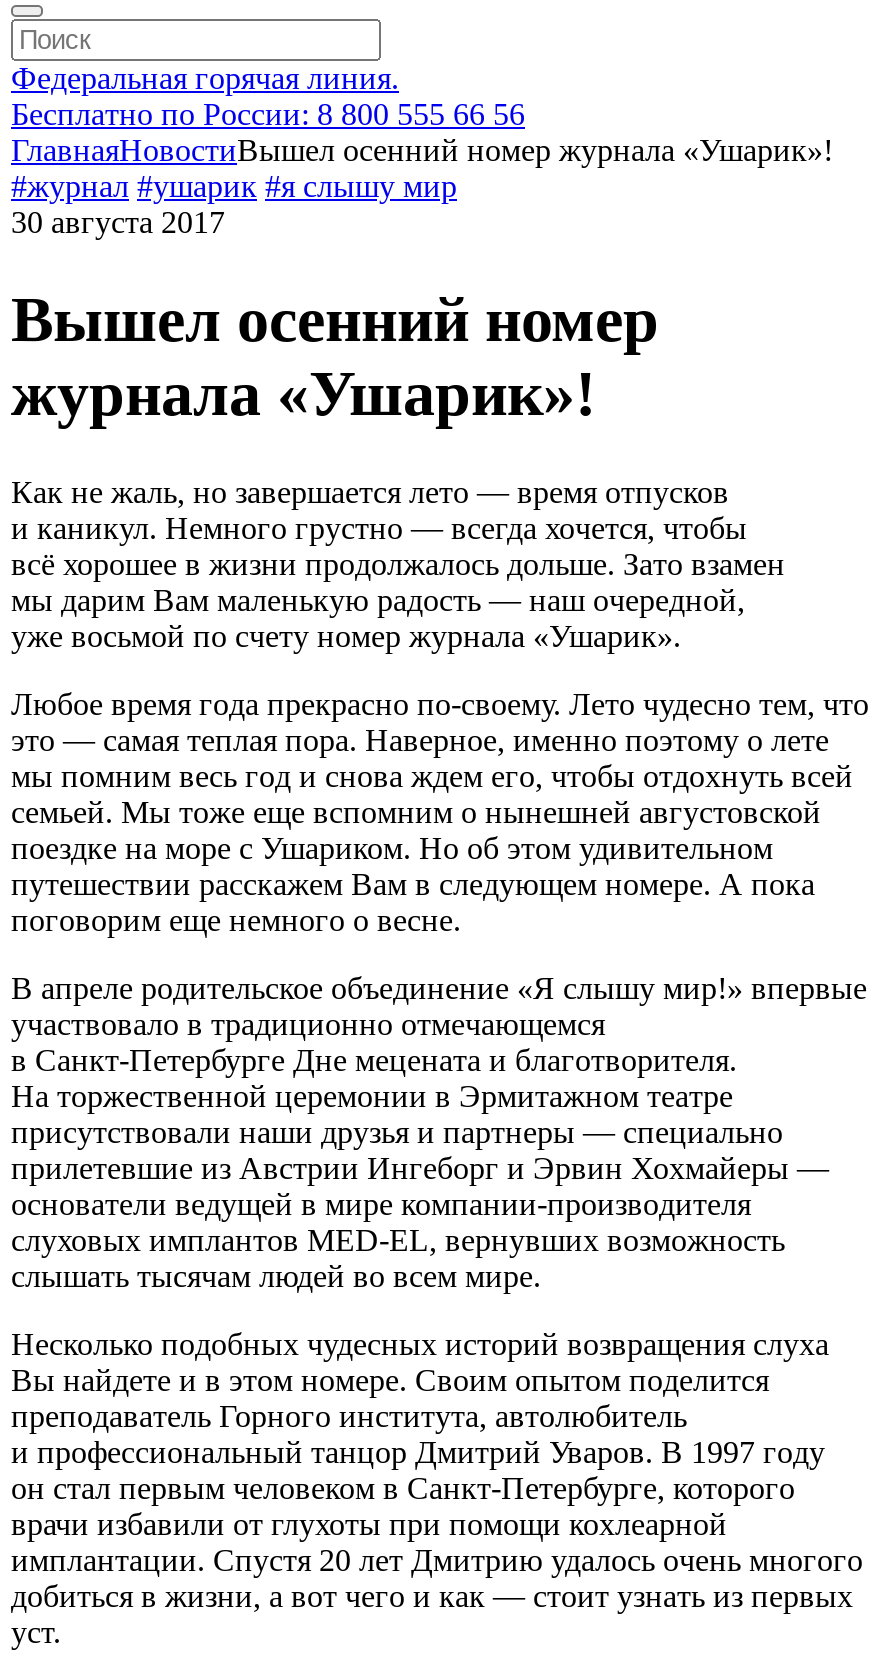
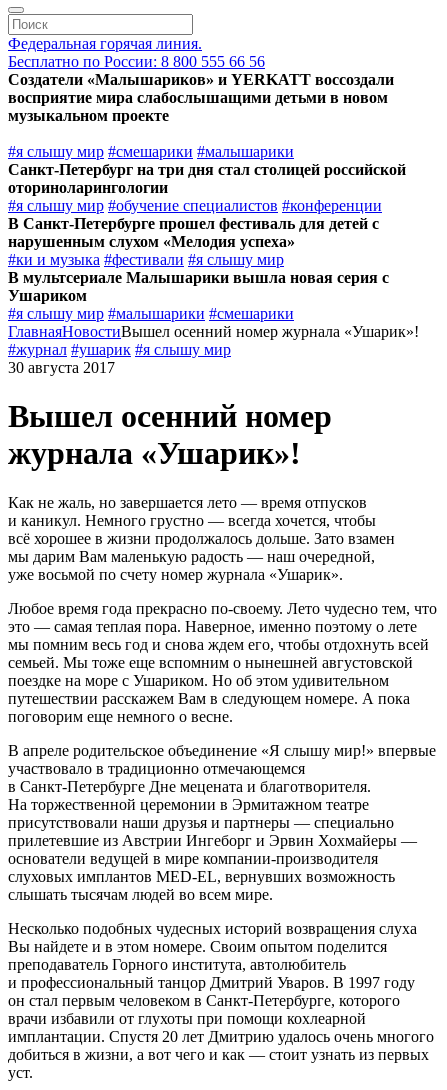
none -> [8,71,406,322] Создатели «Малышариков» и YERKATT воссоздали | восприятие мира слабослышащими детьми в новом | музыкальном проекте | #я слышу мир #смешарики #малышарики | Санкт-Петербург на три дня стал столицей российской | оториноларингологии | #я слышу мир #обучение специалистов #конференции | В Санкт-Петербурге прошел фестиваль для детей с | нарушенным слухом «Мелодия успеха» | #ки и музыка #фестивали #я слышу мир | В мультсериале Малышарики вышла новая серия с | Ушариком | #я слышу мир #малышарики #смешарики

